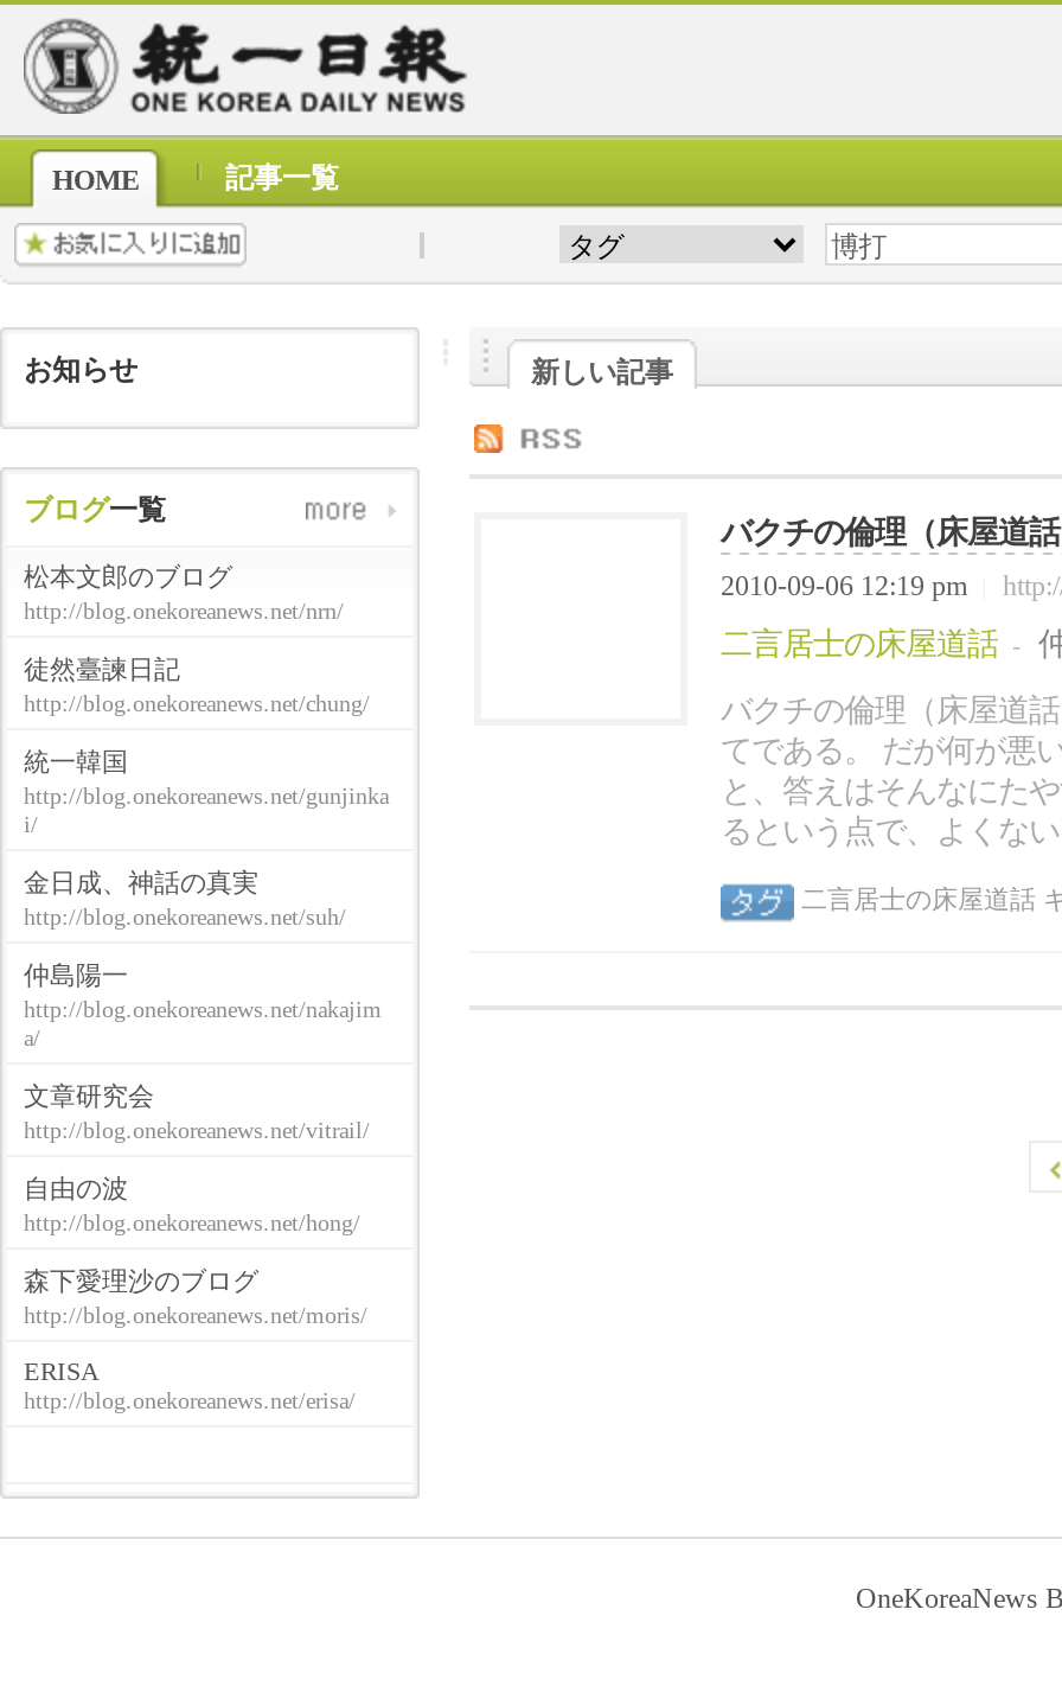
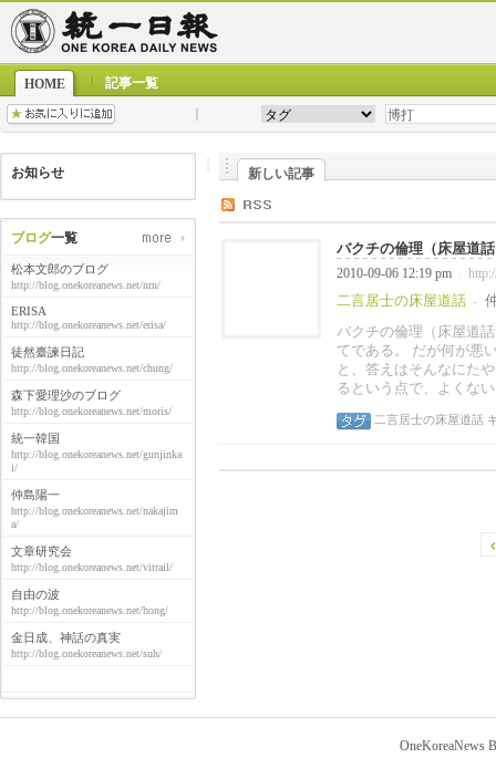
moved [24,654,370,716] -> [11,345,173,374]: 徒然臺諫日記 | http://blog.onekoreanews.net/chung/
moved [24,783,389,837] -> [11,448,182,474]: http://blog.onekoreanews.net/gunjinka | i/
moved [24,868,346,930] -> [11,631,162,659]: 金日成、神話の真実 | http://blog.onekoreanews.net/suh/
moved [24,960,382,1235] -> [11,488,178,616]: 仲島陽一 | http://blog.onekoreanews.net/nakajim | a/ | 文章研究会 | http://blog.onekoreanews.net/vitrail/ | 自由の波 | http://blog.onekoreanews.net/hong/
moved [24,1266,367,1328] -> [11,388,172,417]: 森下愛理沙のブログ | http://blog.onekoreanews.net/moris/
moved [24,1356,356,1413] -> [11,304,166,331]: ERISA | http://blog.onekoreanews.net/erisa/

